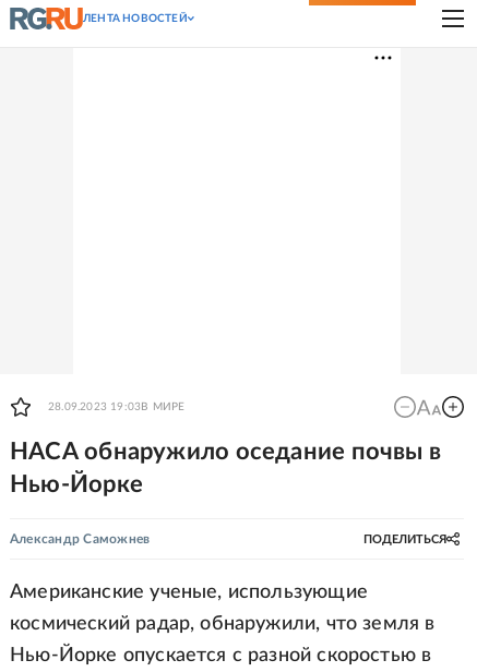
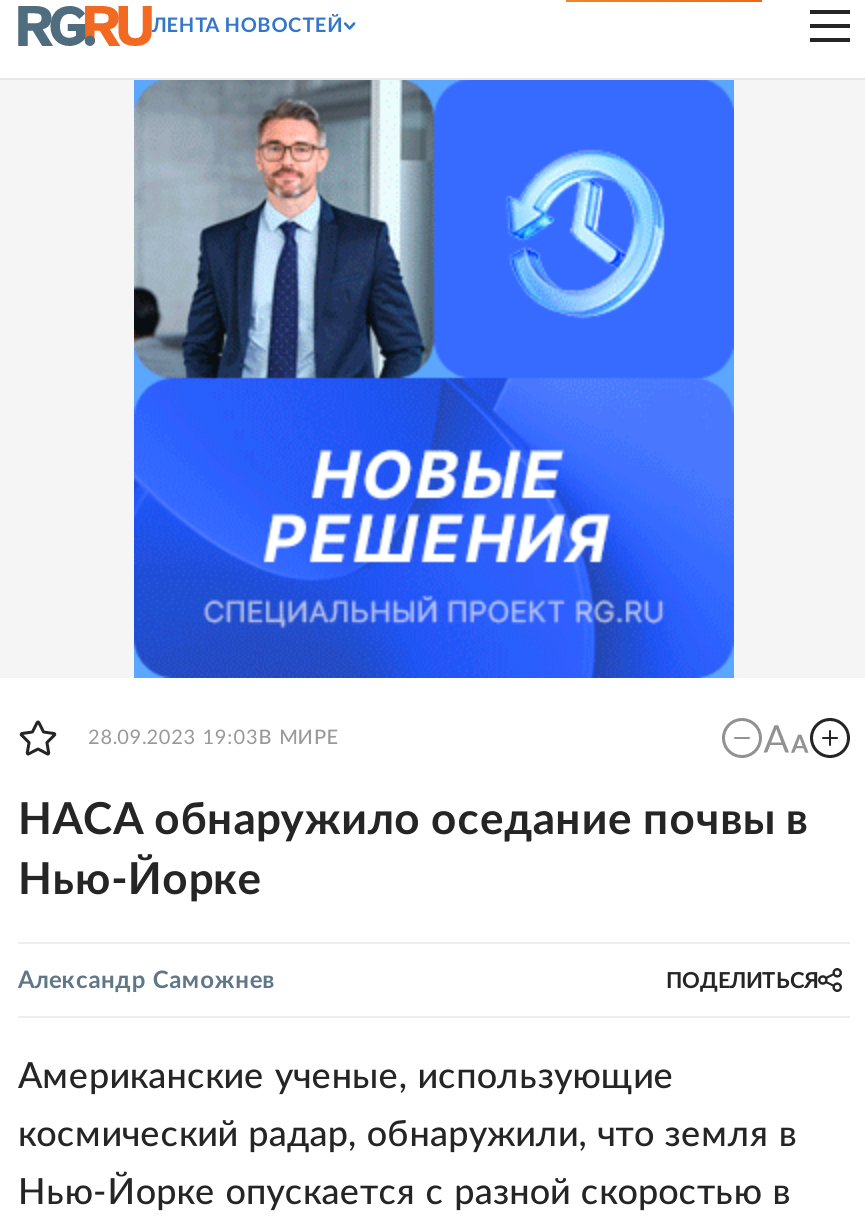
none -> [132,78,736,680] [image]

